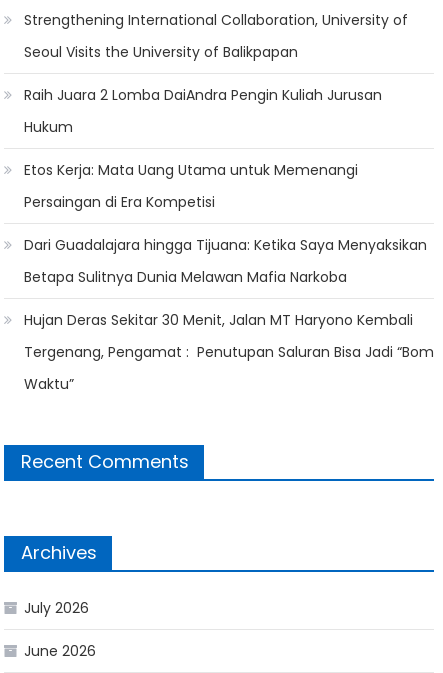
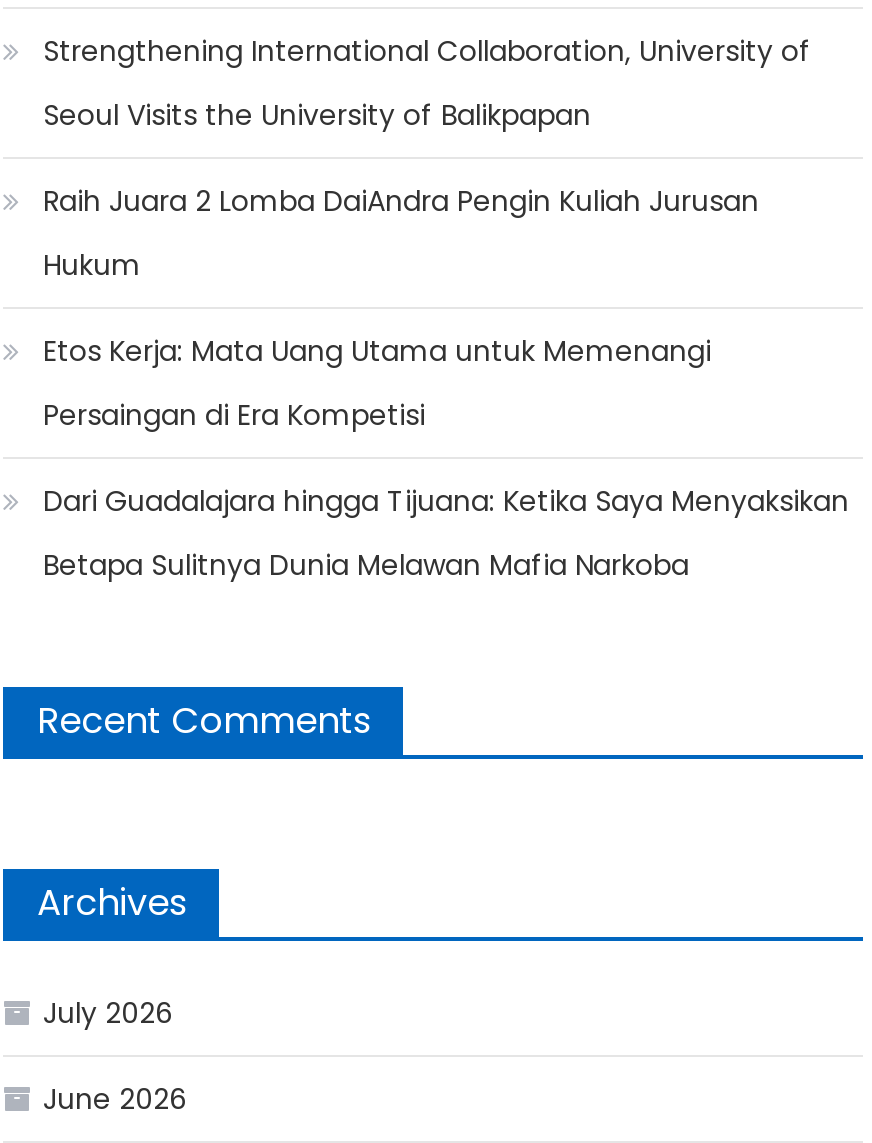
[24,310,434,394] Hujan Deras Sekitar 30 Menit, Jalan MT Haryono Kembali | Tergenang, Pengamat : Penutupan Saluran Bisa Jadi “Bom | Waktu” -> none

